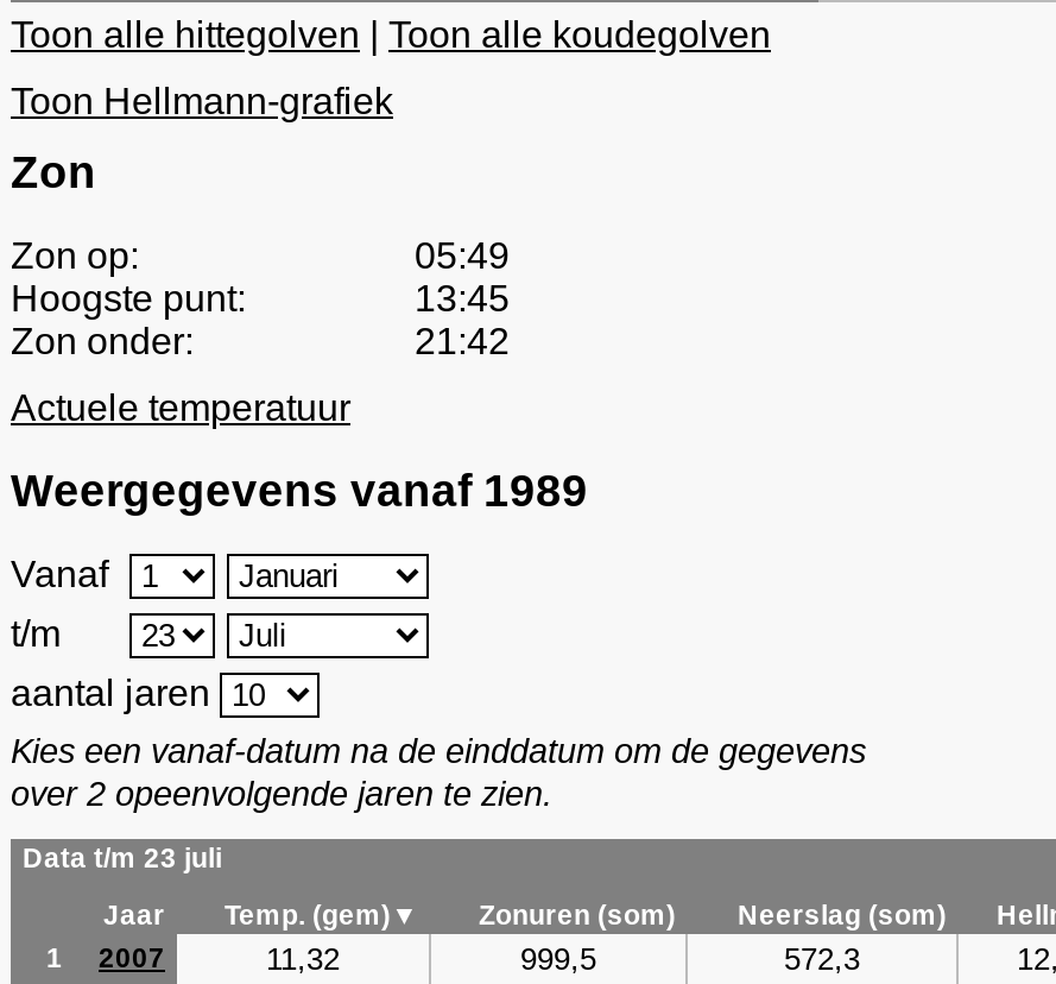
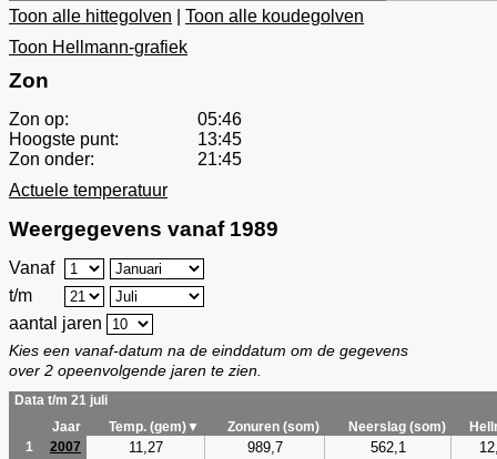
[415,235,510,275] 05:49 -> [197,109,242,128] 05:46
[415,320,510,361] 21:42 -> [197,149,242,168] 21:45
[23,843,222,872] Data t/m 23 juli -> [14,393,108,407] Data t/m 21 juli
[266,941,340,976] 11,32 -> [128,439,163,455] 11,27
[520,941,596,976] 999,5 -> [247,439,282,455] 989,7
[784,941,860,976] 572,3 -> [370,439,405,455] 562,1

